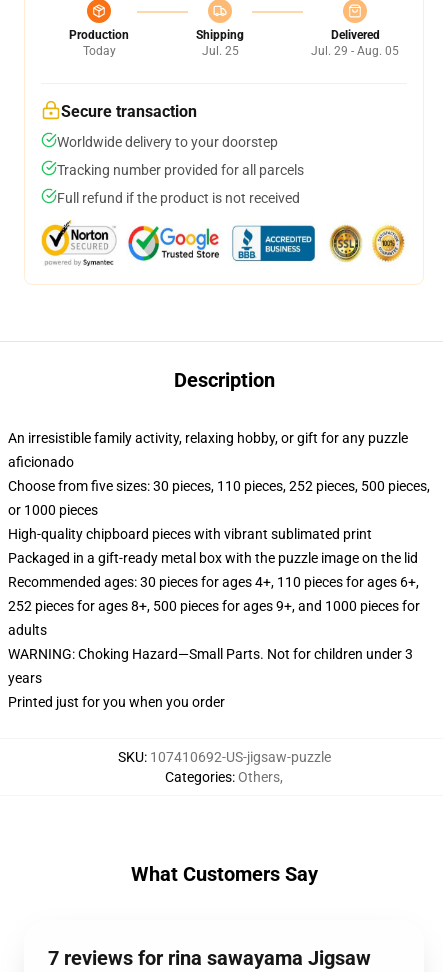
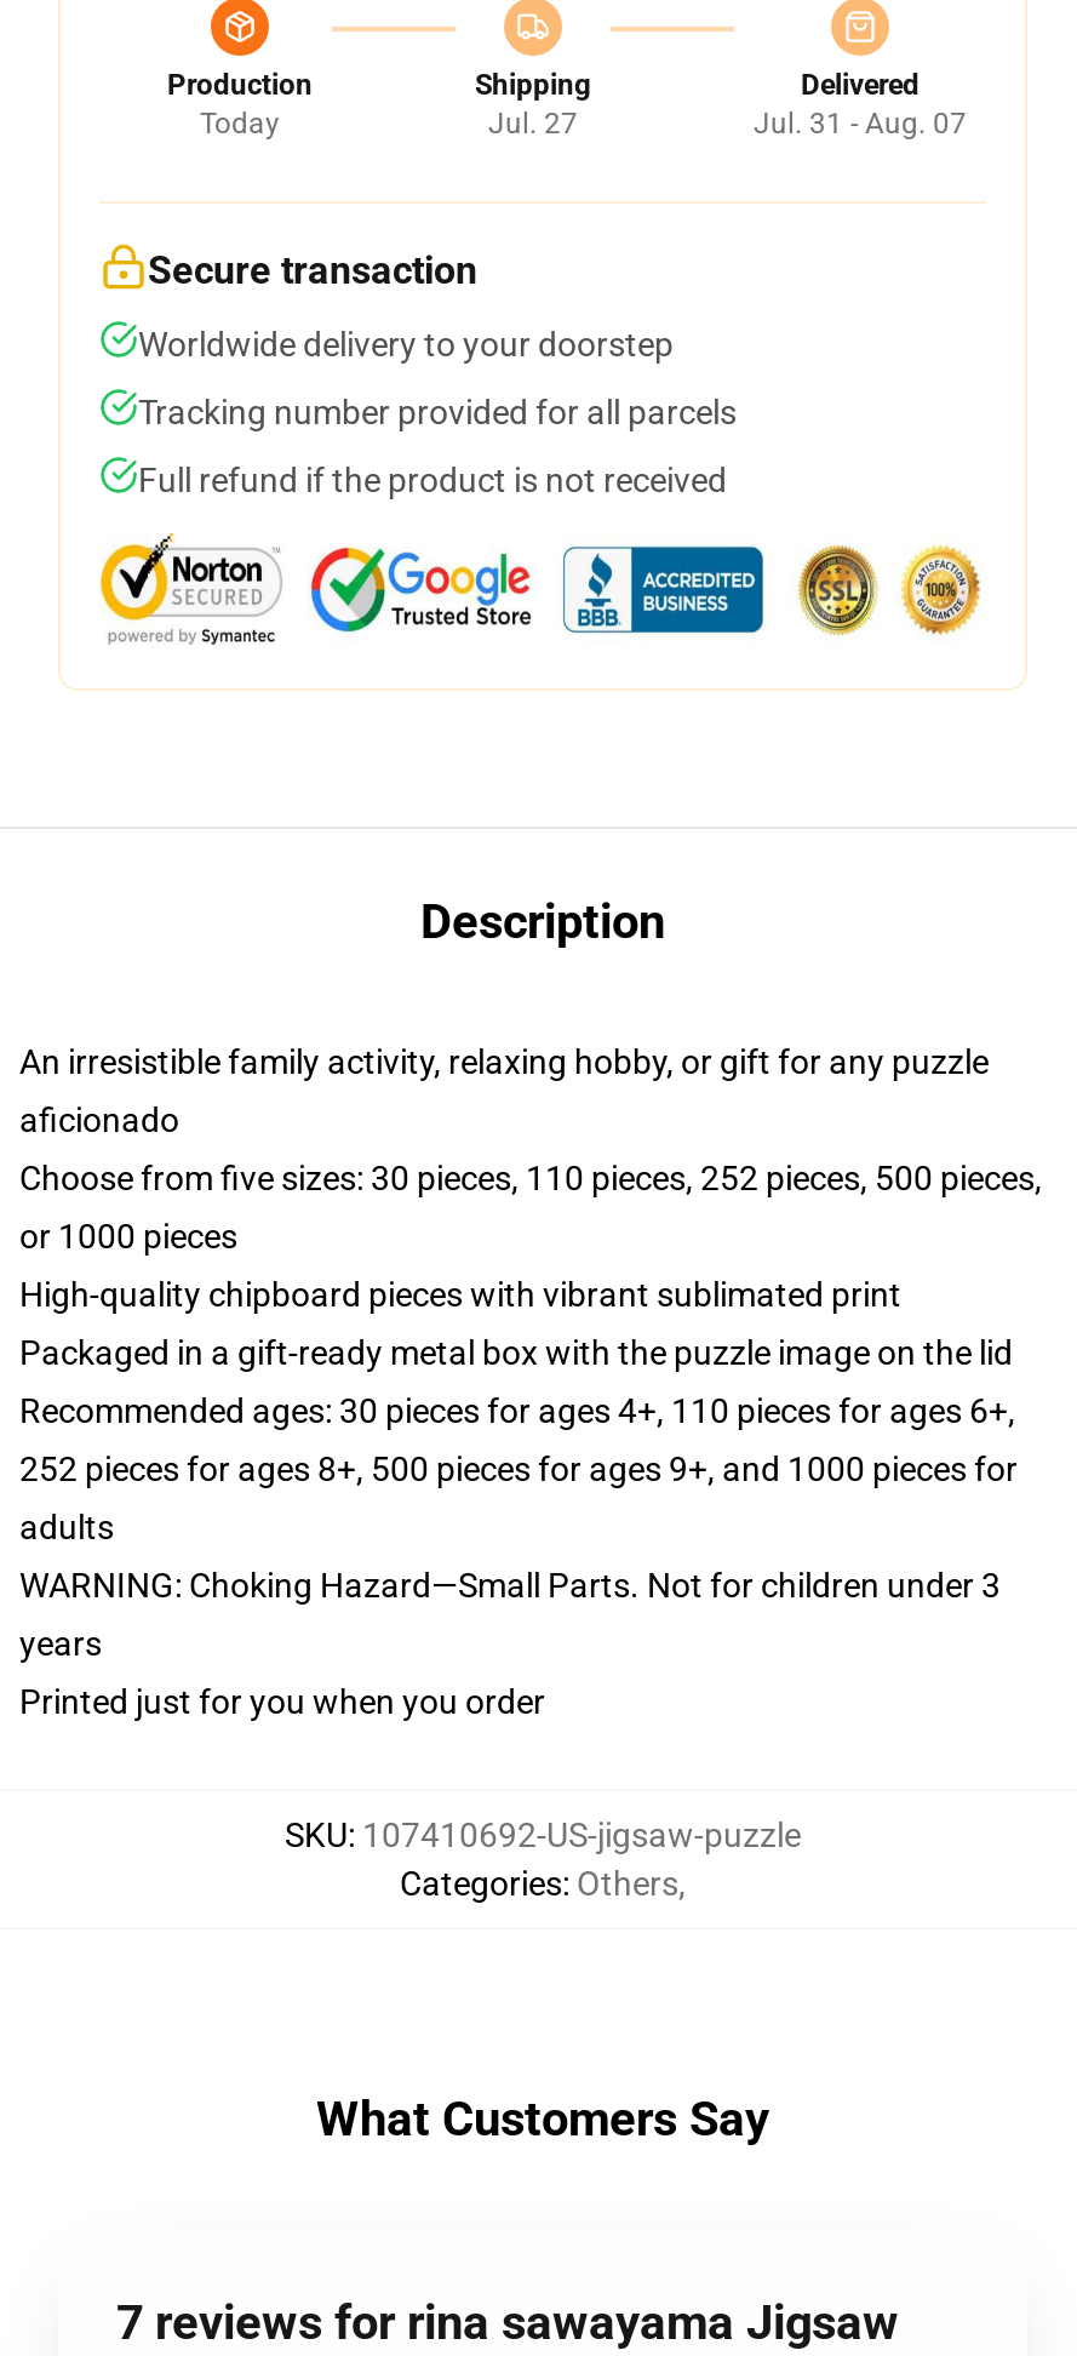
[201,44,238,58] Jul. 25 -> [488,107,578,141] Jul. 27
[311,44,399,58] Jul. 29 - Aug. 05 -> [754,107,967,141] Jul. 31 - Aug. 07

